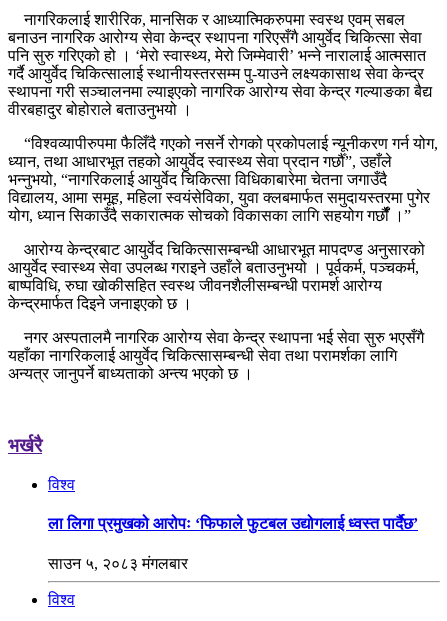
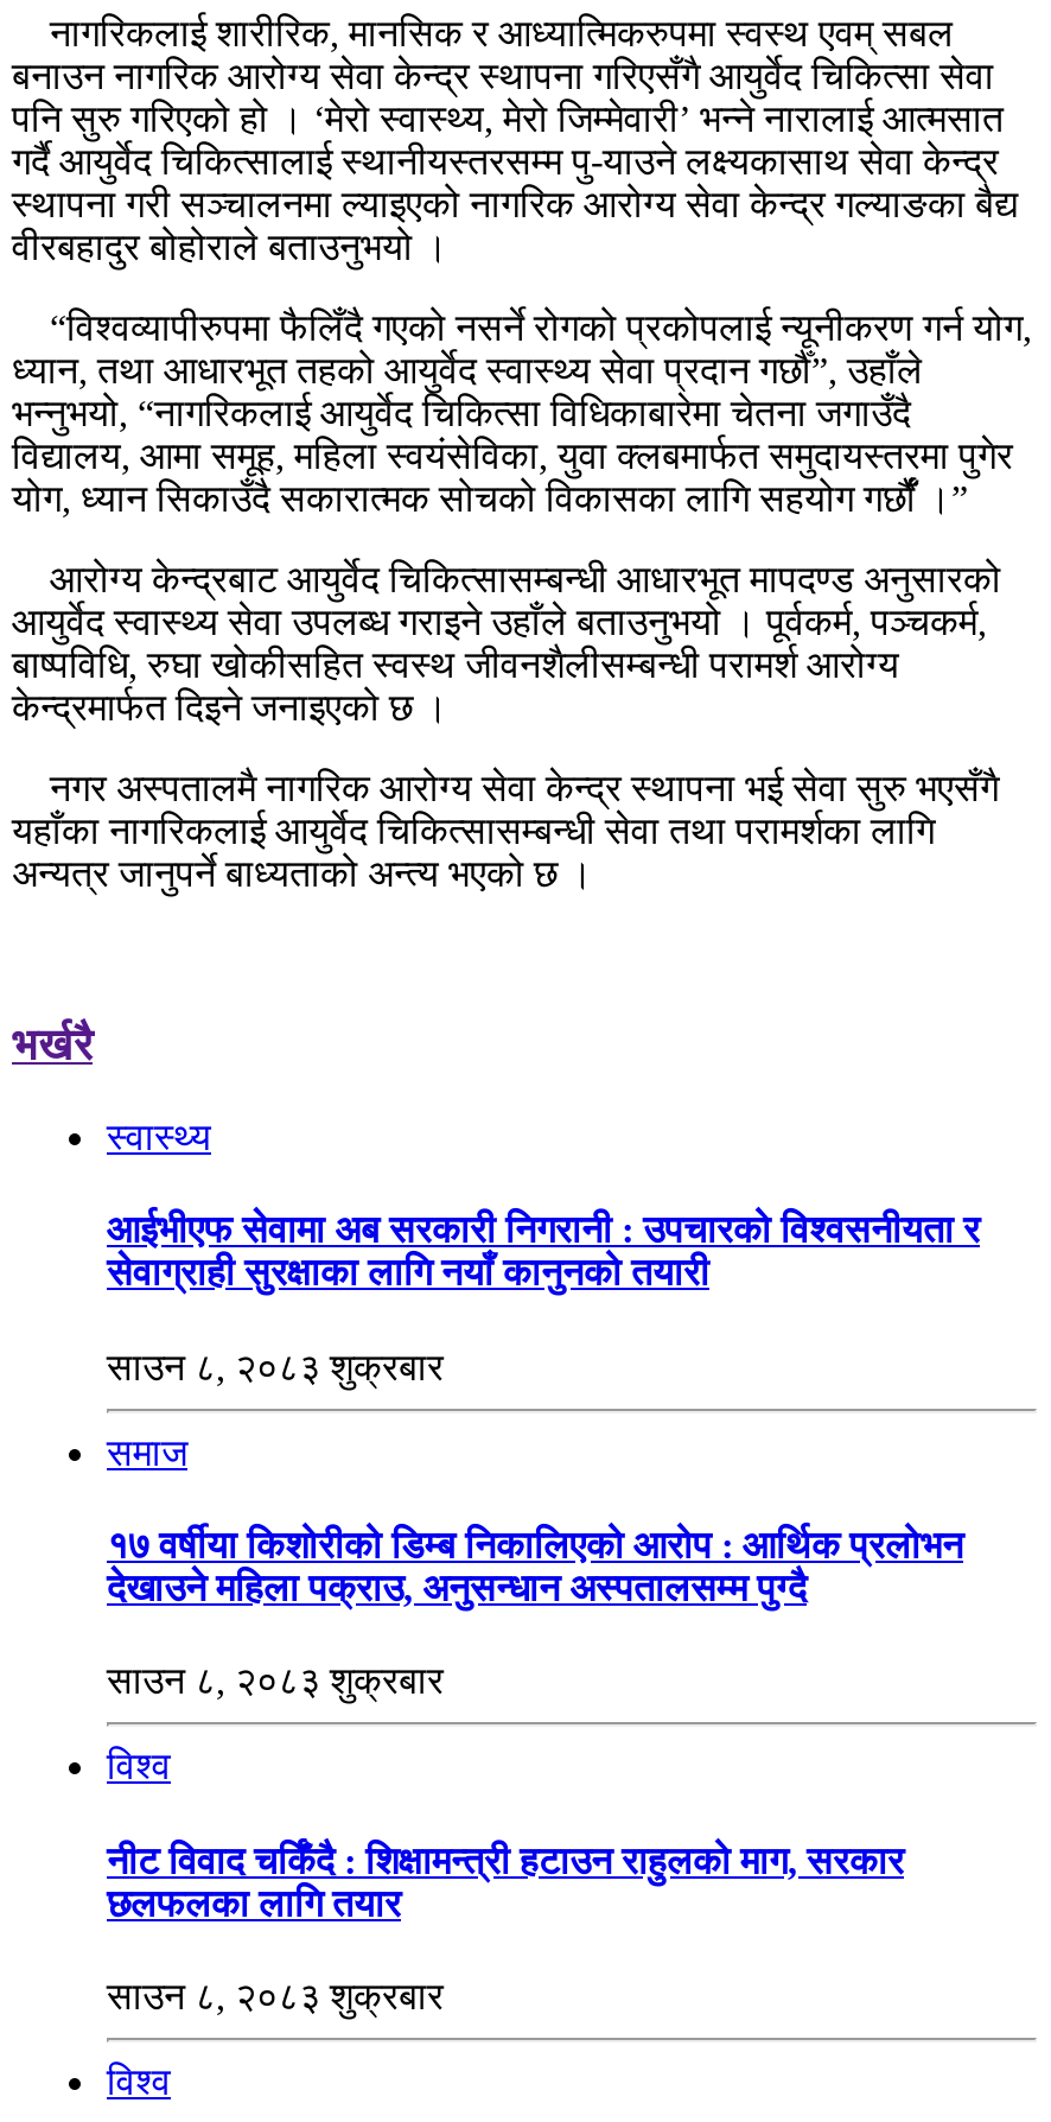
none -> [107,1117,980,1701] स्वास्थ्य | आईभीएफ सेवामा अब सरकारी निगरानी : उपचारको विश्वसनीयता र | सेवाग्राही सुरक्षाका लागि नयाँ कानुनको तयारी | साउन ८, २०८३ शुक्रबार | समाज | १७ वर्षीया किशोरीको डिम्ब निकालिएको आरोप : आर्थिक प्रलोभन | देखाउने महिला पक्राउ, अनुसन्धान अस्पतालसम्म पुग्दै | साउन ८, २०८३ शुक्रबार
[48,515,418,532] ला लिगा प्रमुखको आरोपः ‘फिफाले फुटबल उद्योगलाई ध्वस्त पार्दैछ’ -> [107,1840,904,1923] नीट विवाद चर्किँदै : शिक्षामन्त्री हटाउन राहुलको माग, सरकार | छलफलका लागि तयार
[48,555,188,572] साउन ५, २०८३ मंगलबार -> [107,1976,444,2016] साउन ८, २०८३ शुक्रबार

